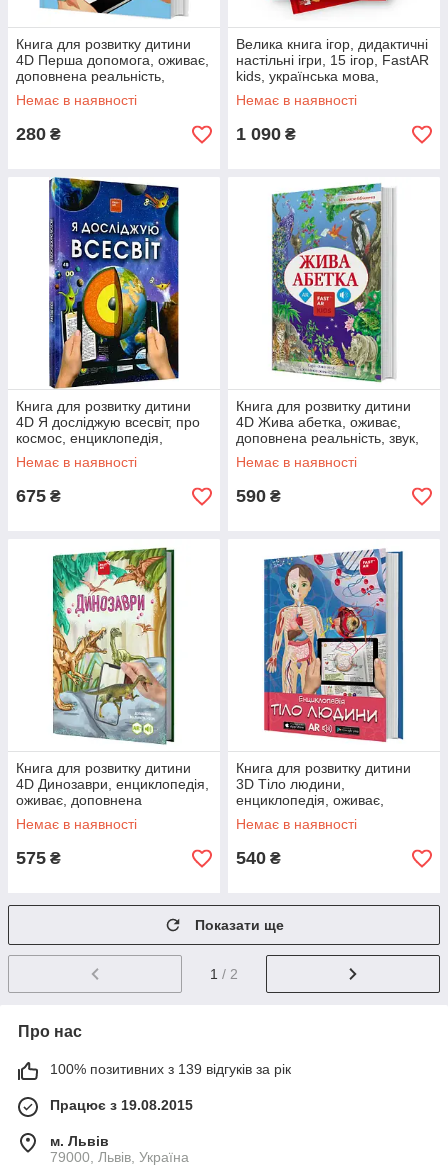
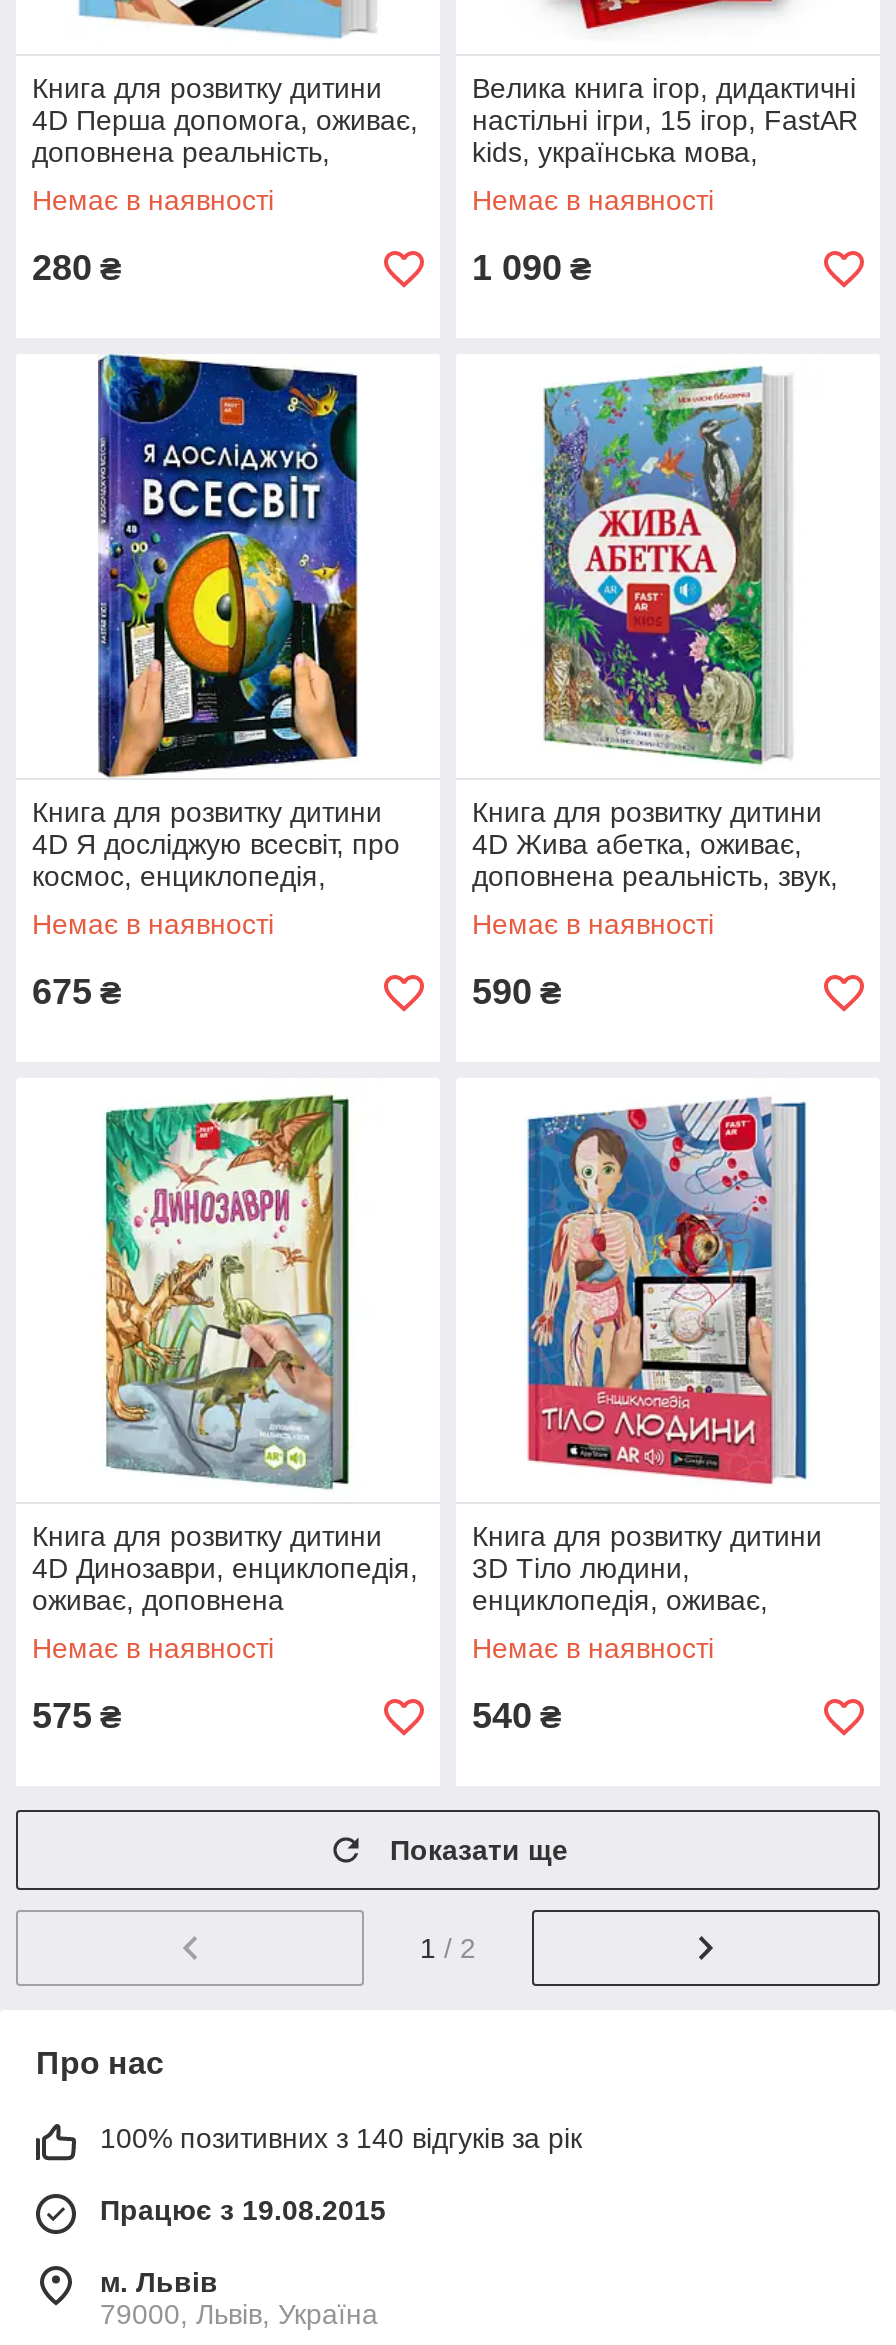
[50,1061,291,1077] 100% позитивних з 139 відгуків за рік -> [100,2122,582,2154] 100% позитивних з 140 відгуків за рік

